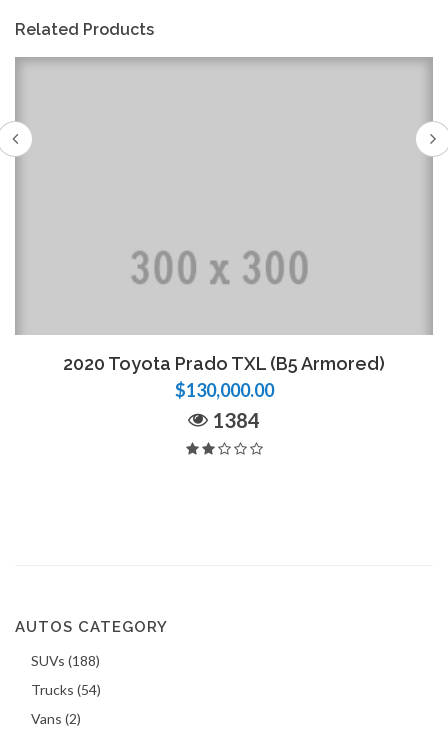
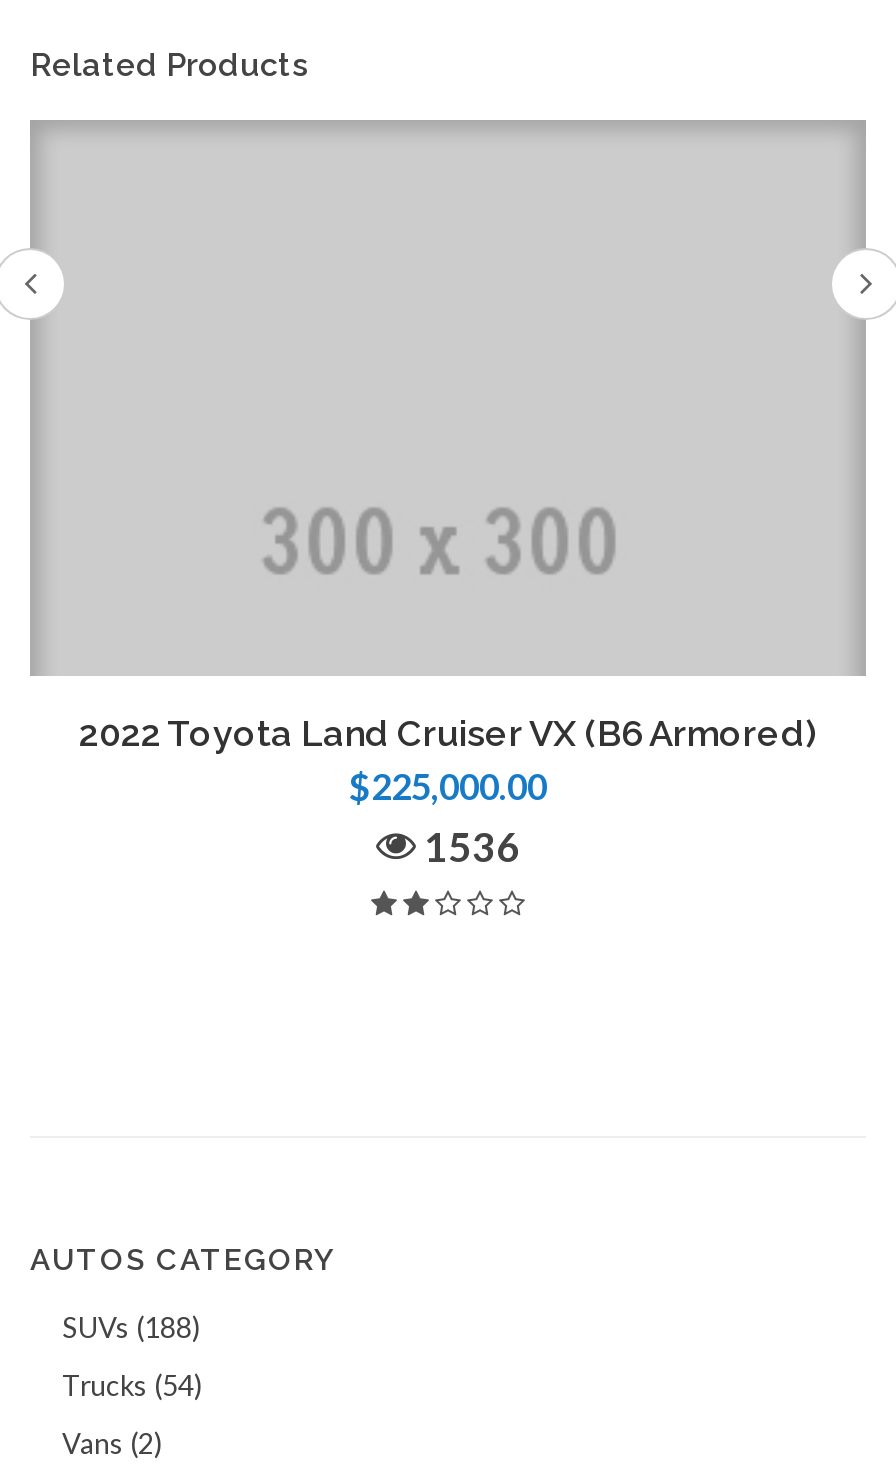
[63,353,385,432] 2020 Toyota Prado TXL (B5 Armored) | $130,000.00 | 1384 -> [79,713,817,871] 2022 Toyota Land Cruiser VX (B6 Armored) | $225,000.00 | 1536

